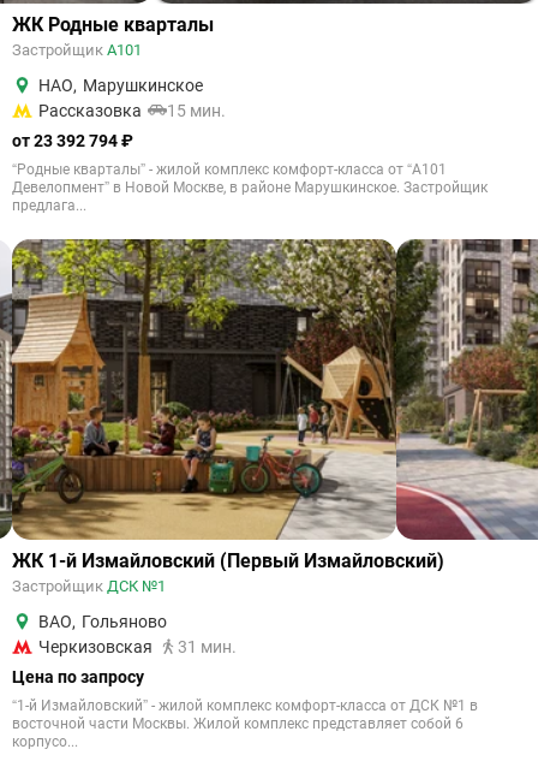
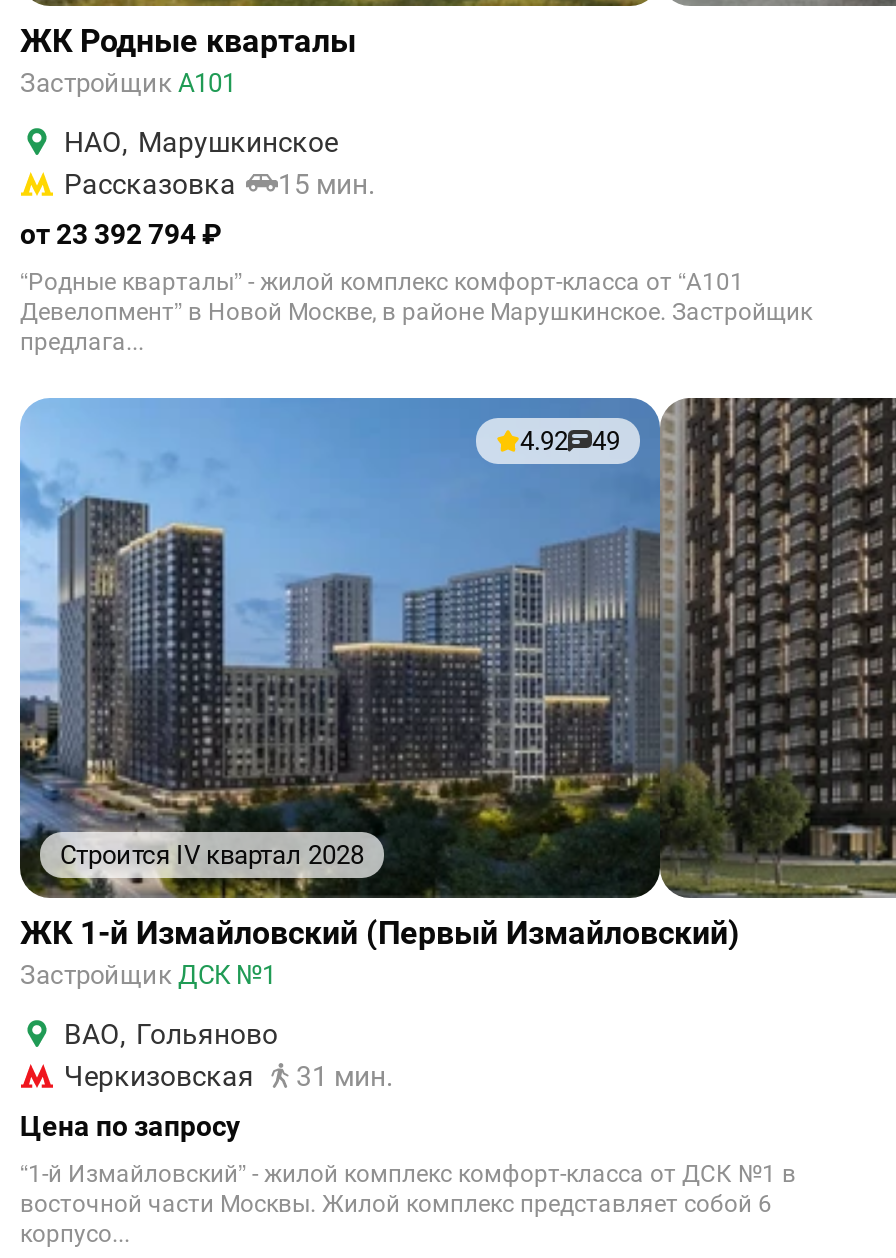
none -> [60,840,364,870] Строится IV квартал 2028
none -> [520,426,620,456] 4.92 | 49
[4,238,534,541] [image] -> [6,396,890,900] [image]

